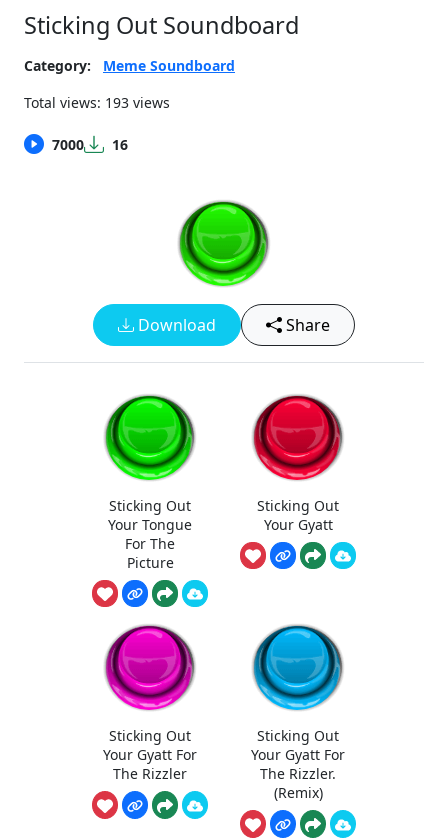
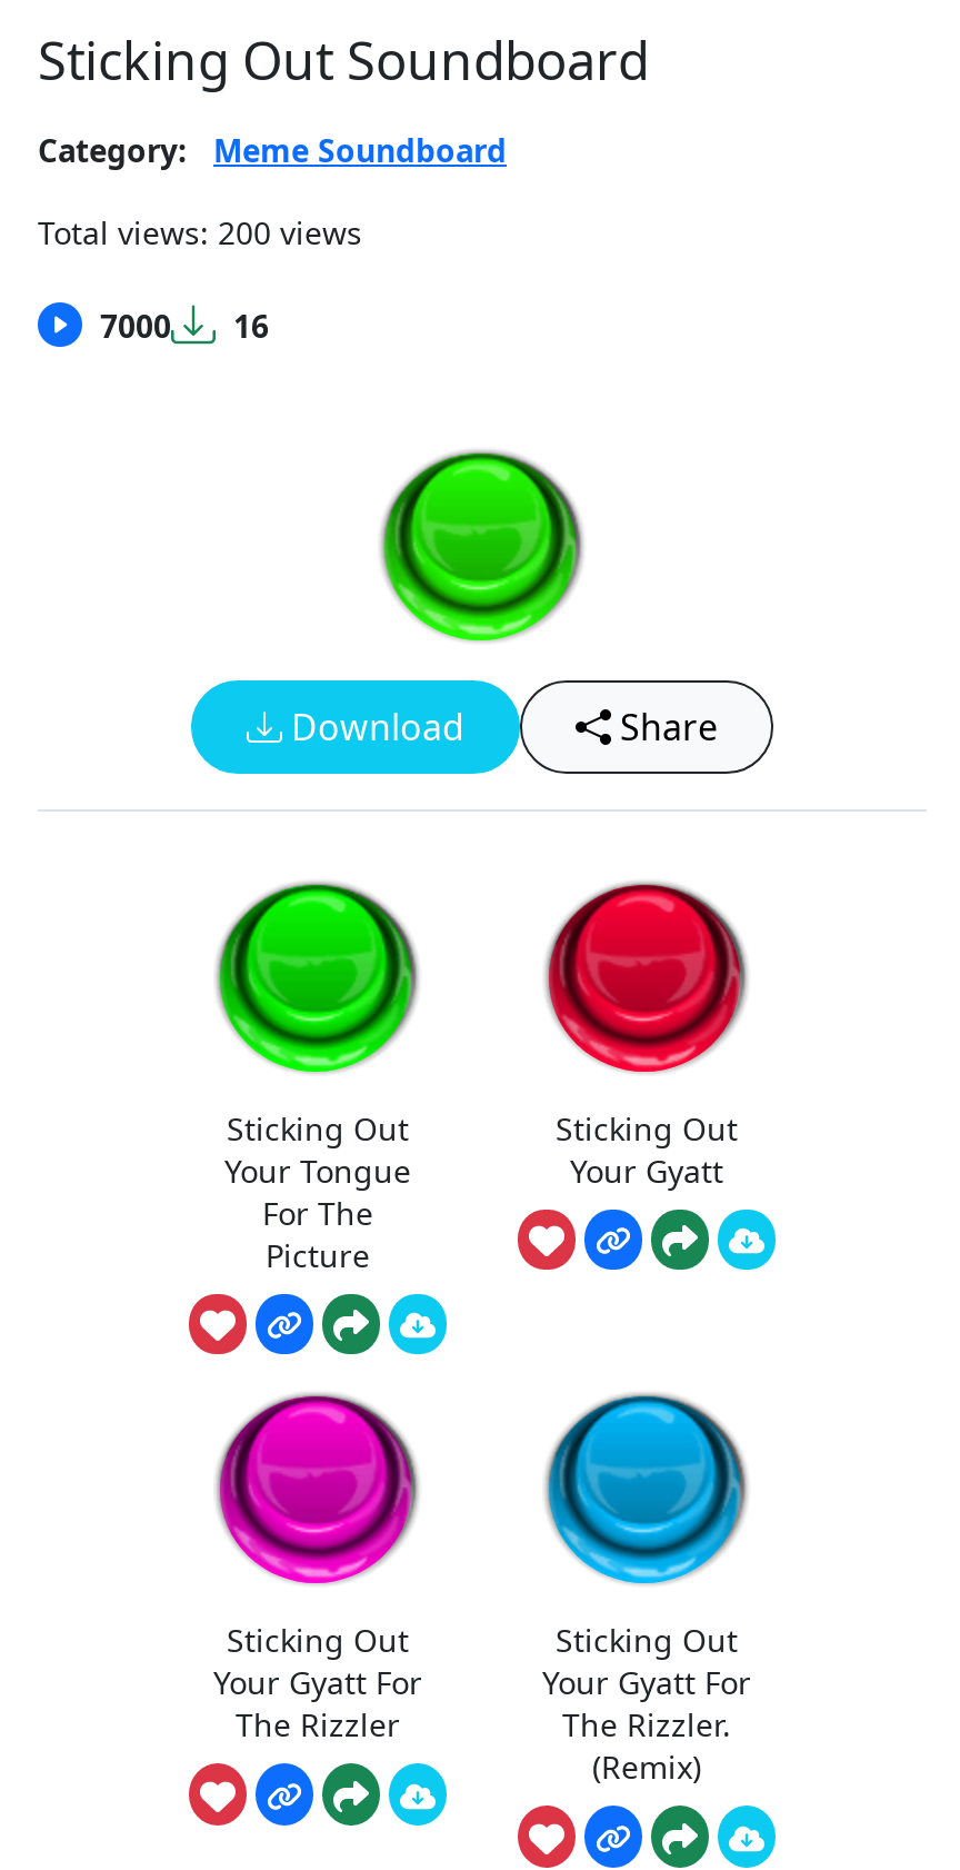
[24,93,170,112] Total views: 193 views -> [38,211,362,253] Total views: 200 views

